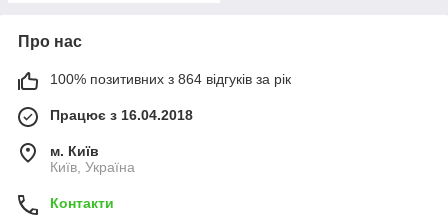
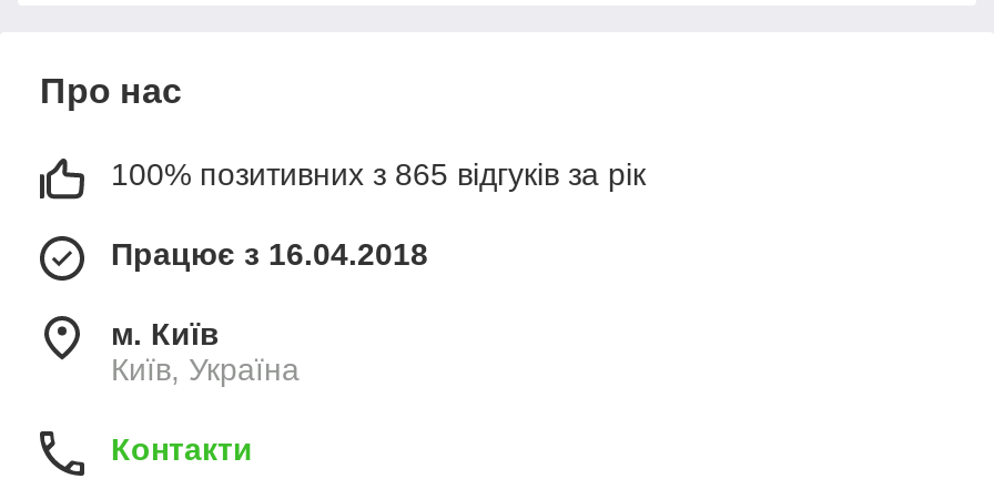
[50,71,291,87] 100% позитивних з 864 відгуків за рік -> [111,156,646,191] 100% позитивних з 865 відгуків за рік

